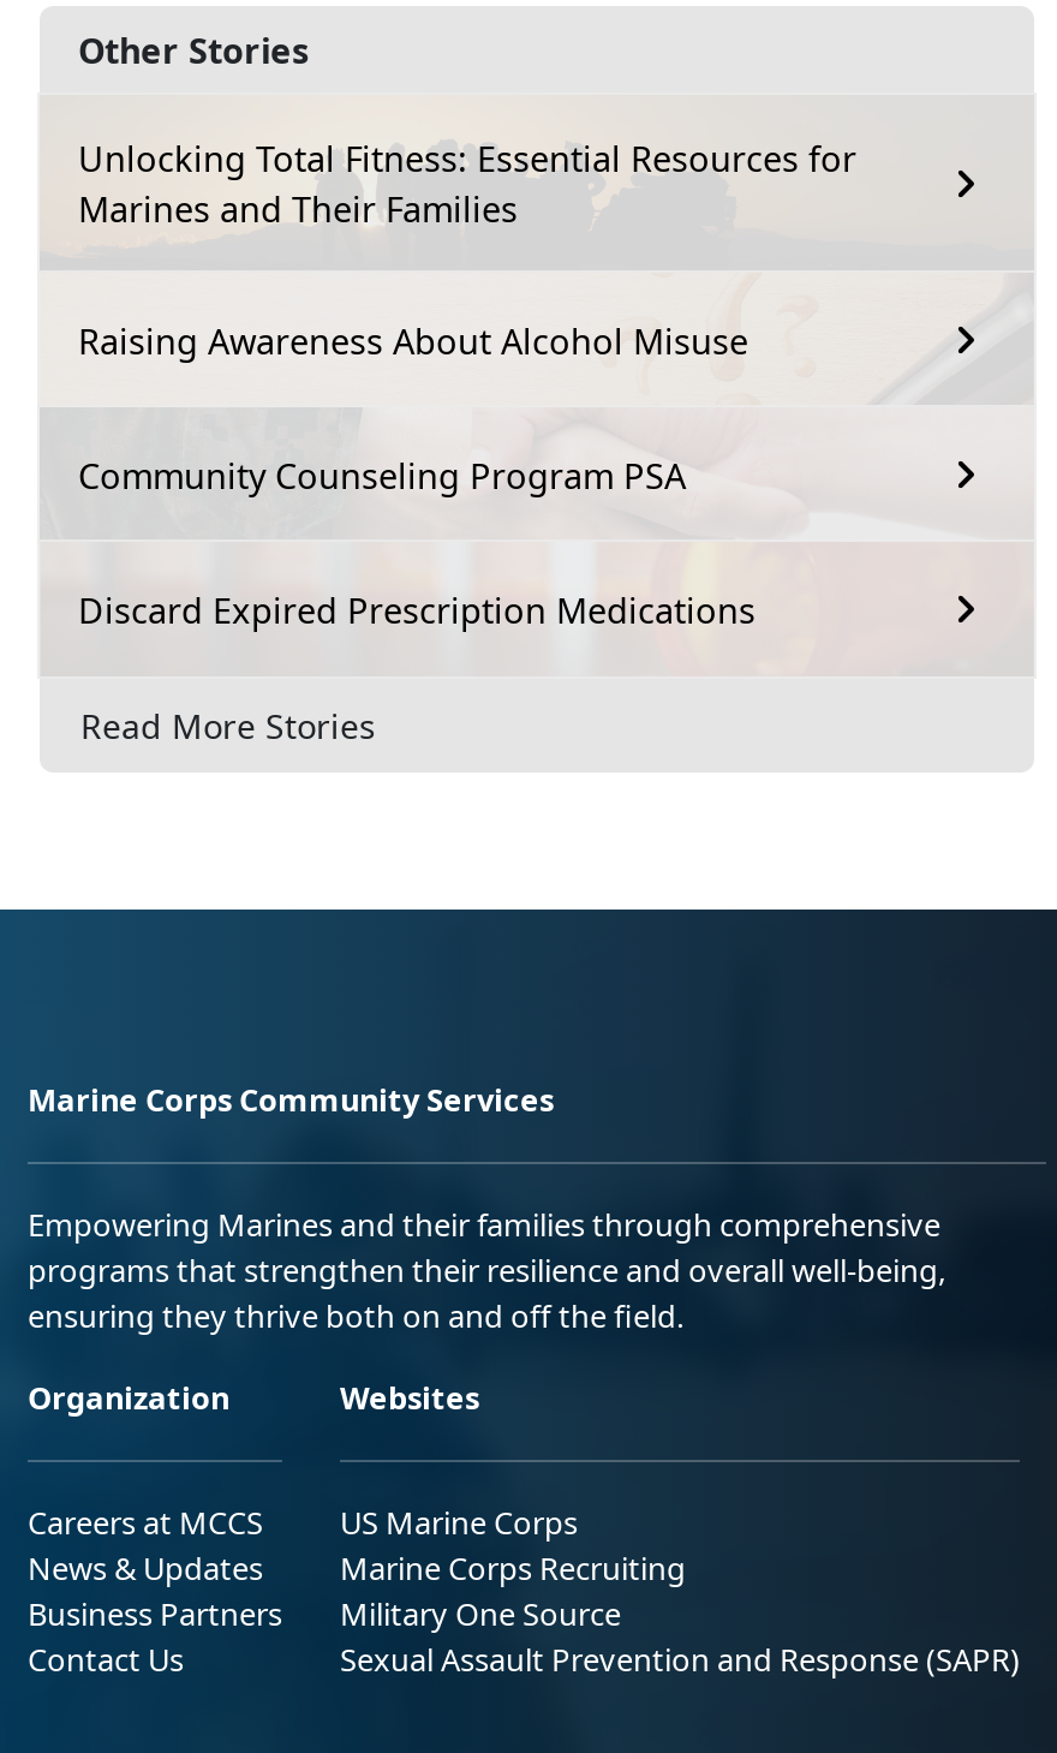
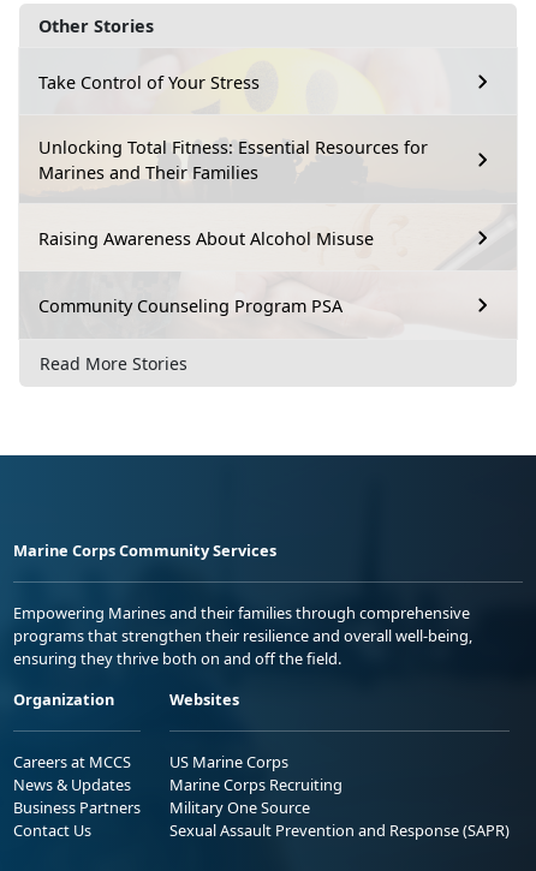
none -> [38,71,260,93] Take Control of Your Stress
moved [78,136,856,498] -> [38,136,428,317]: Unlocking Total Fitness: Essential Resources for | Marines and Their Families | Raising Awareness About Alcohol Misuse | Community Counseling Program PSA
[78,587,756,632] Discard Expired Prescription Medications -> none

